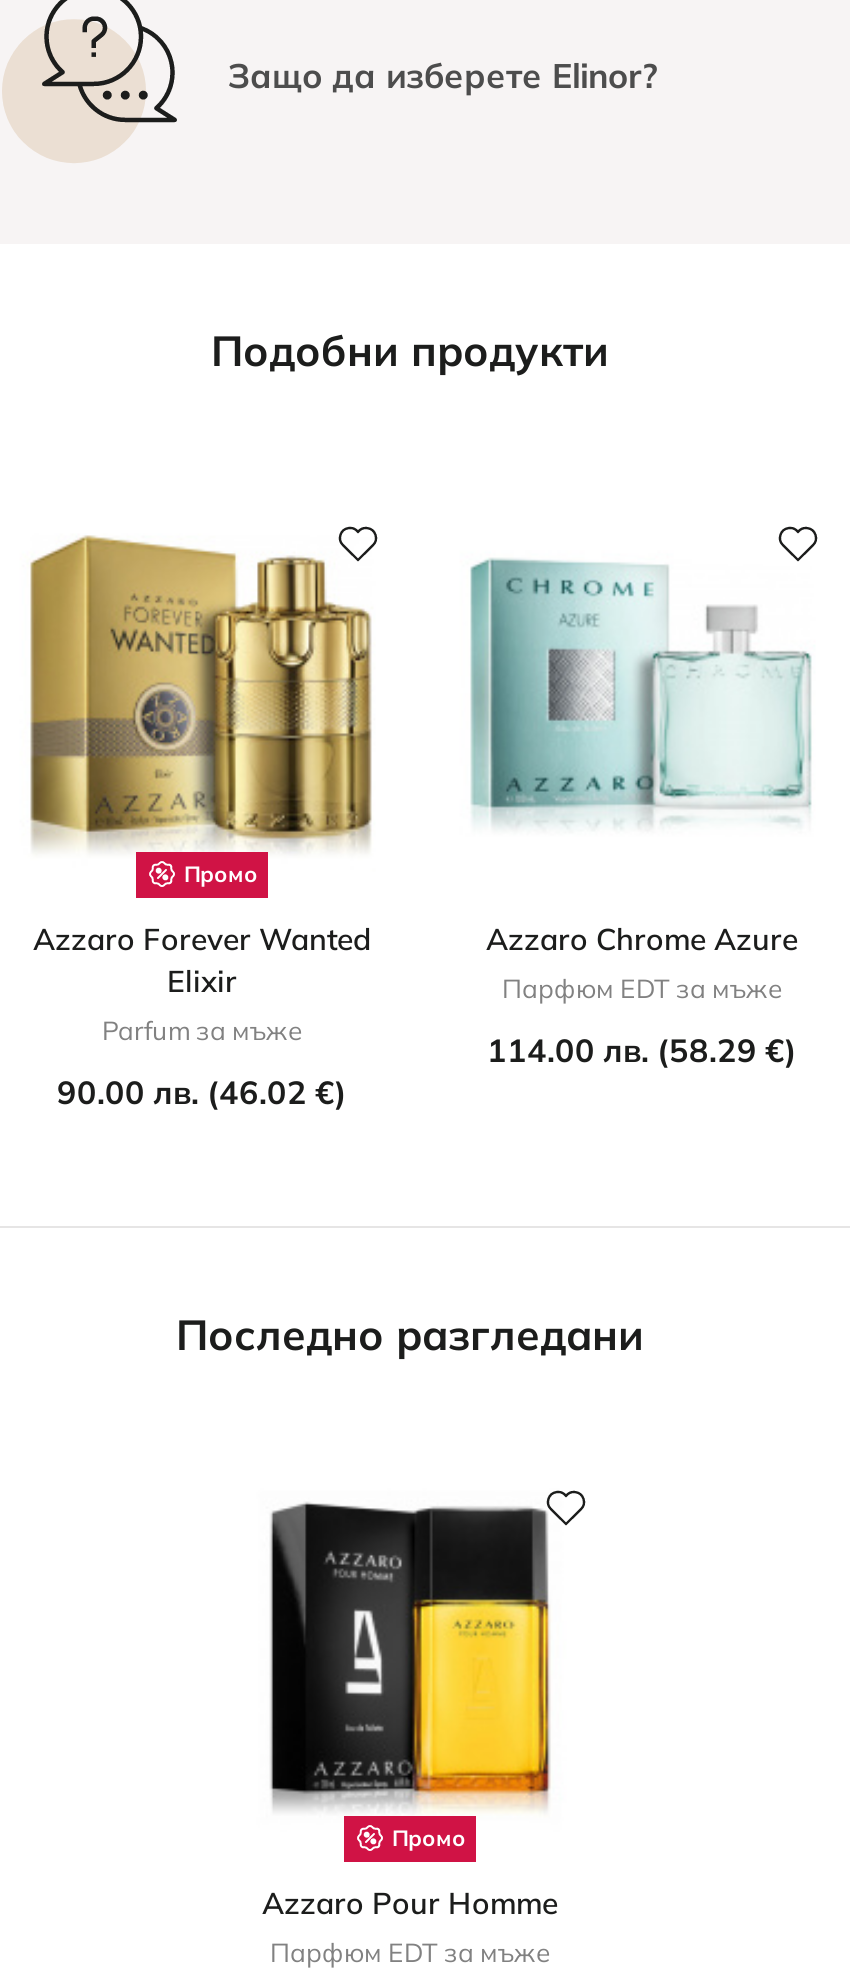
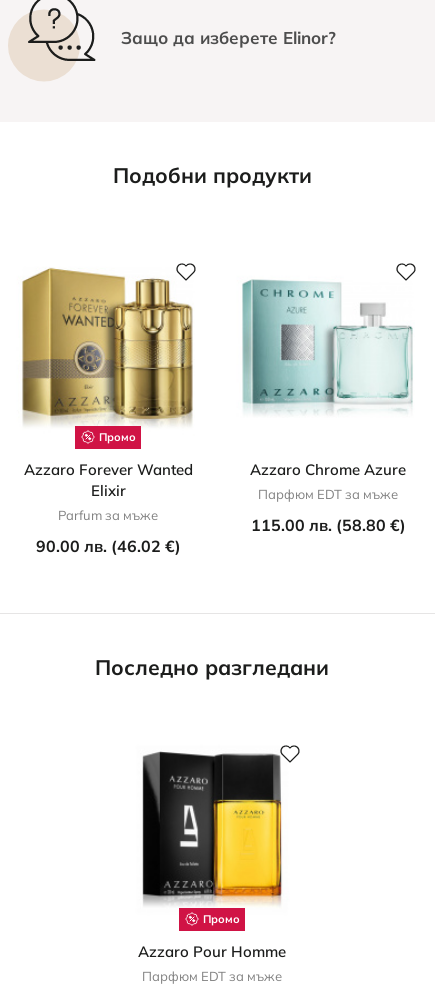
[487,1029,797,1069] 114.00 лв. (58.29 €) -> [250,514,405,534] 115.00 лв. (58.80 €)

